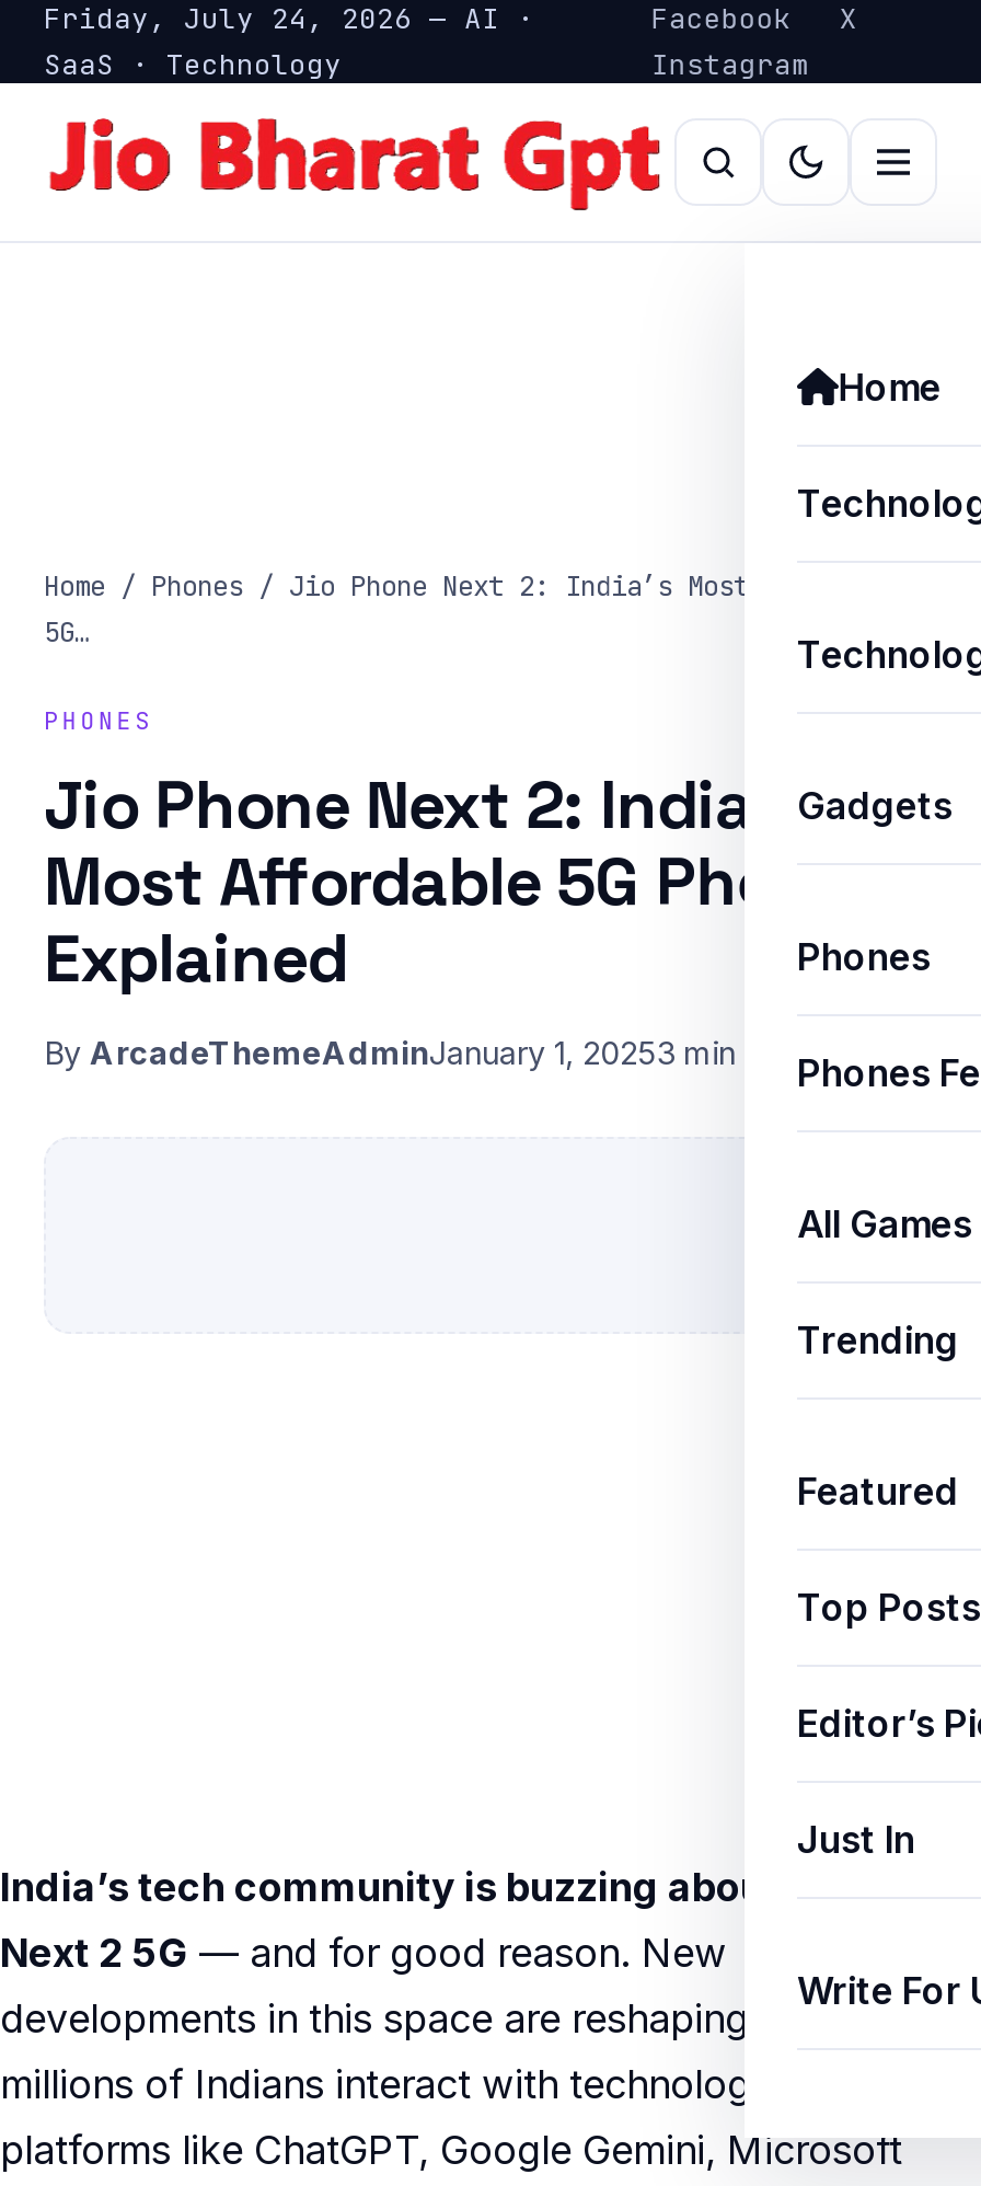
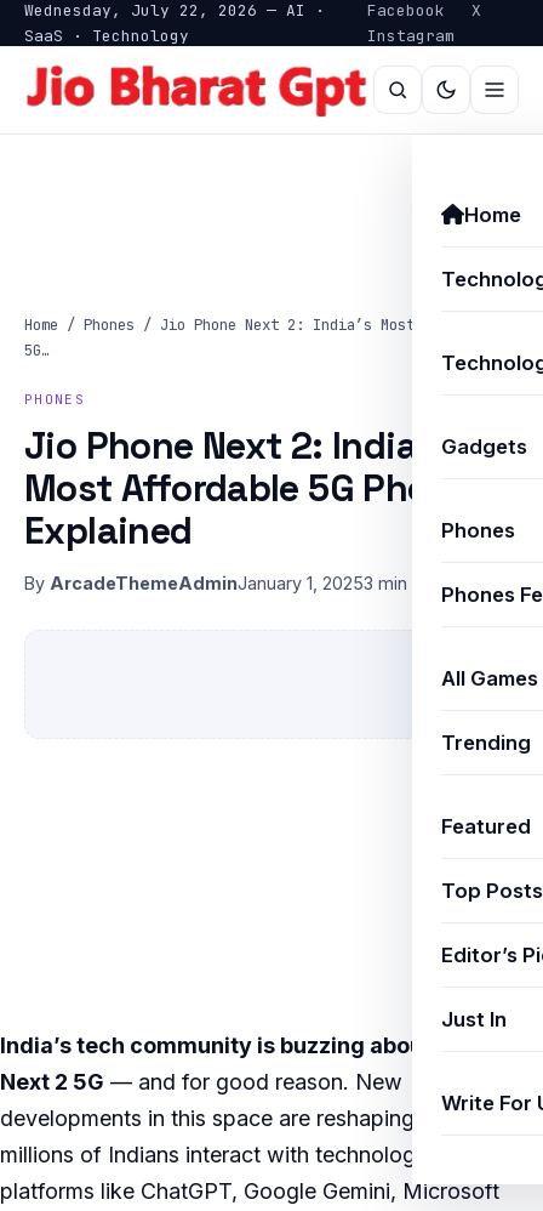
[44,0,534,37] Friday, July 24, 2026 — AI · -> [24,0,325,21] Wednesday, July 22, 2026 — AI ·

